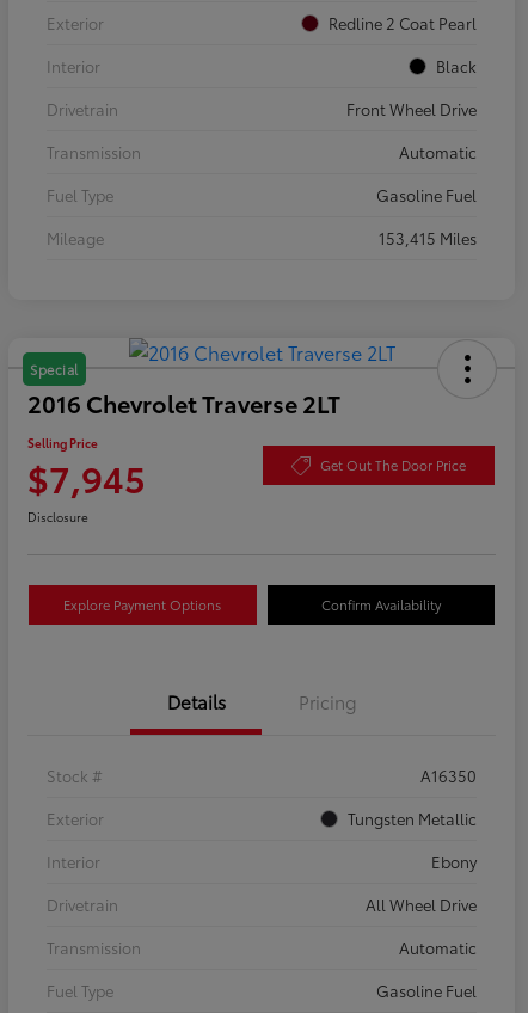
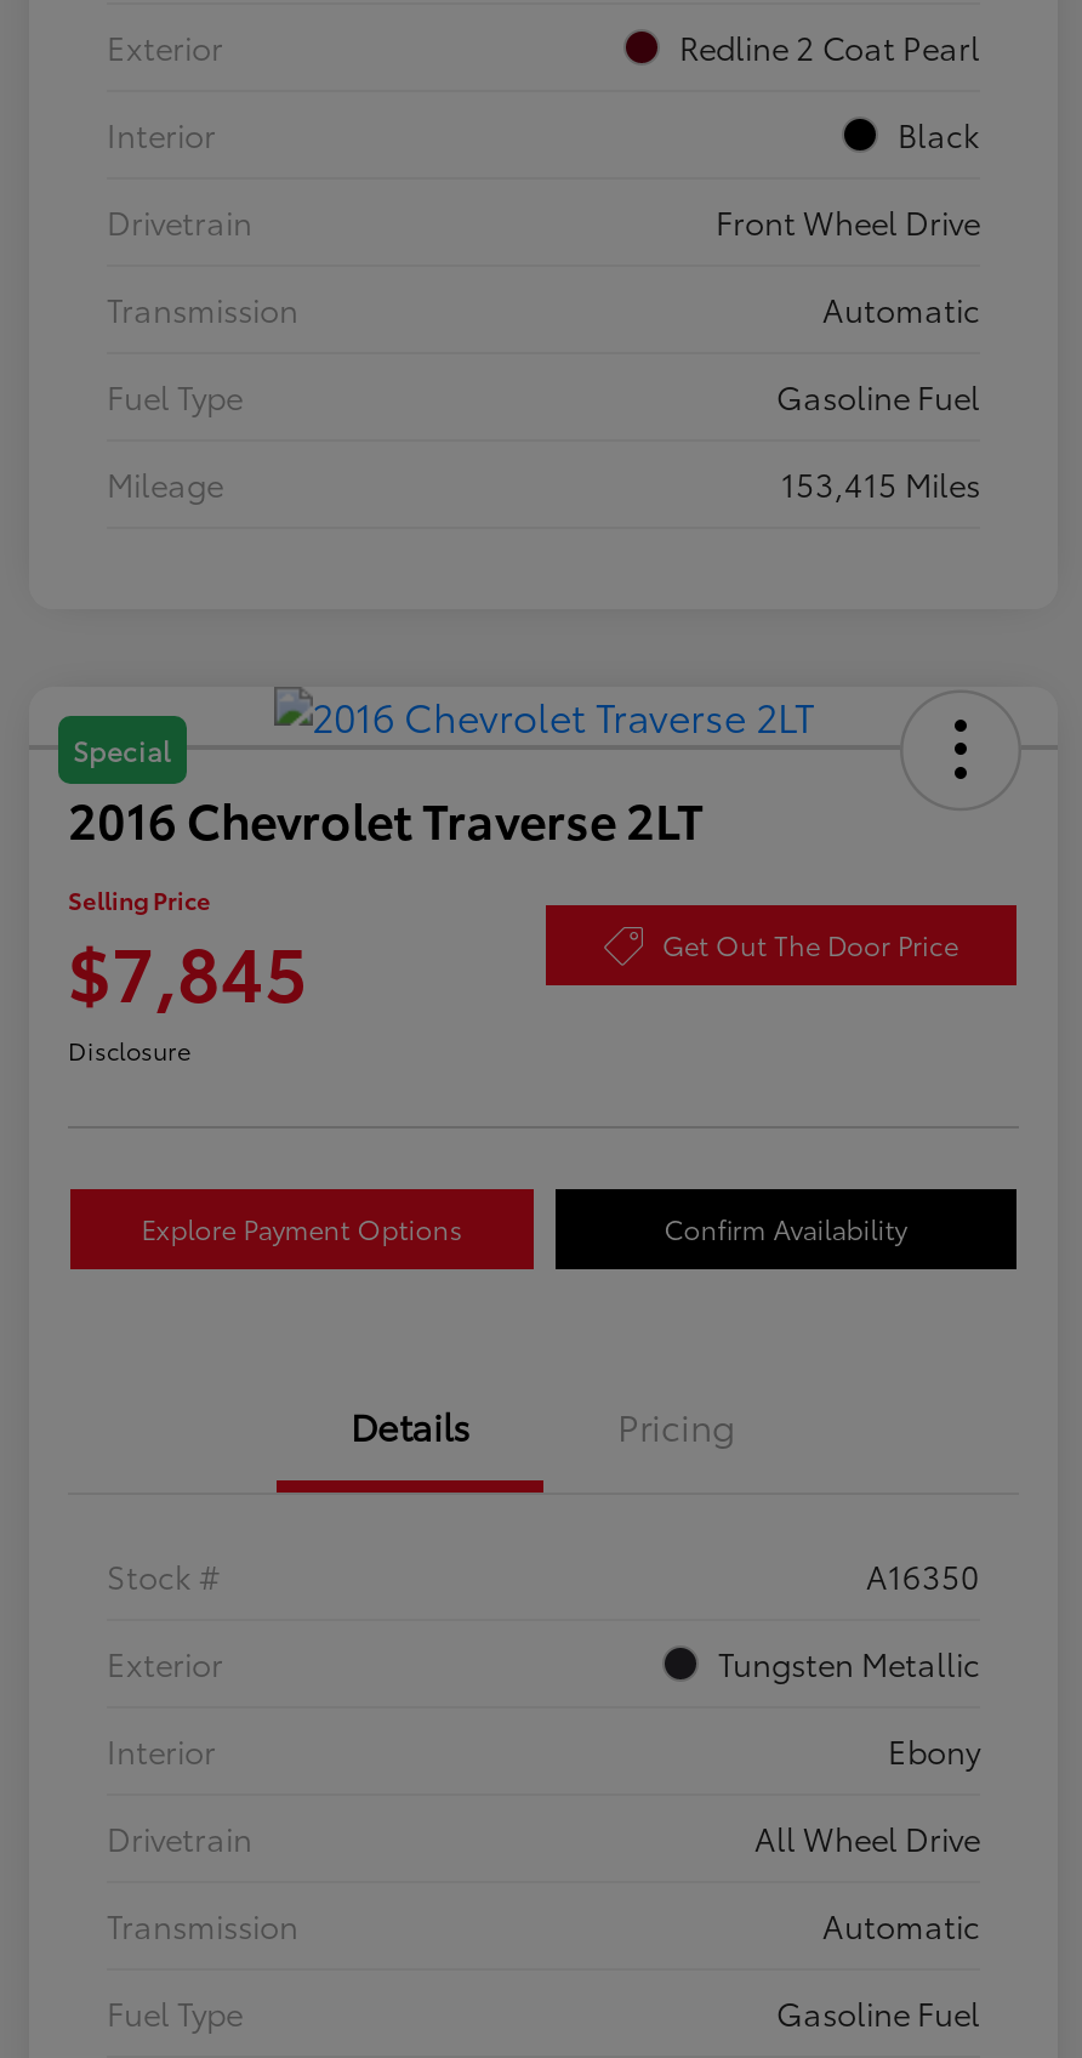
[27,451,146,503] $7,945 -> [68,917,308,1021] $7,845

